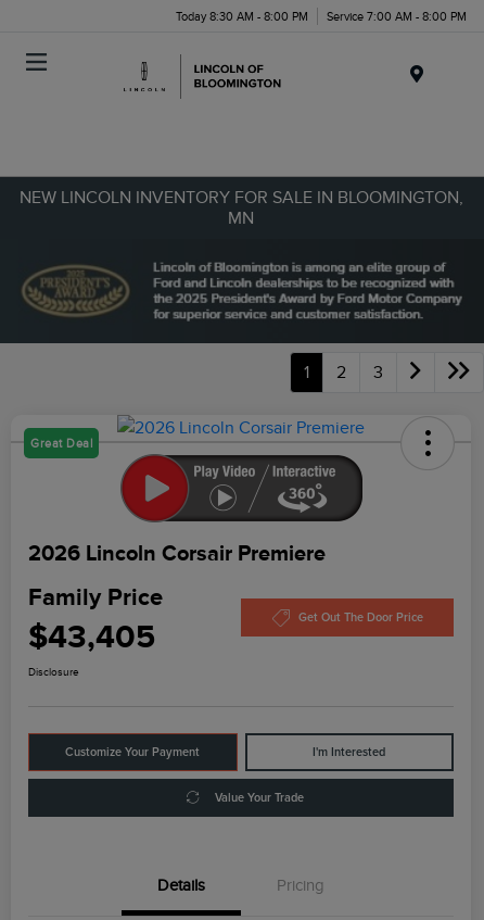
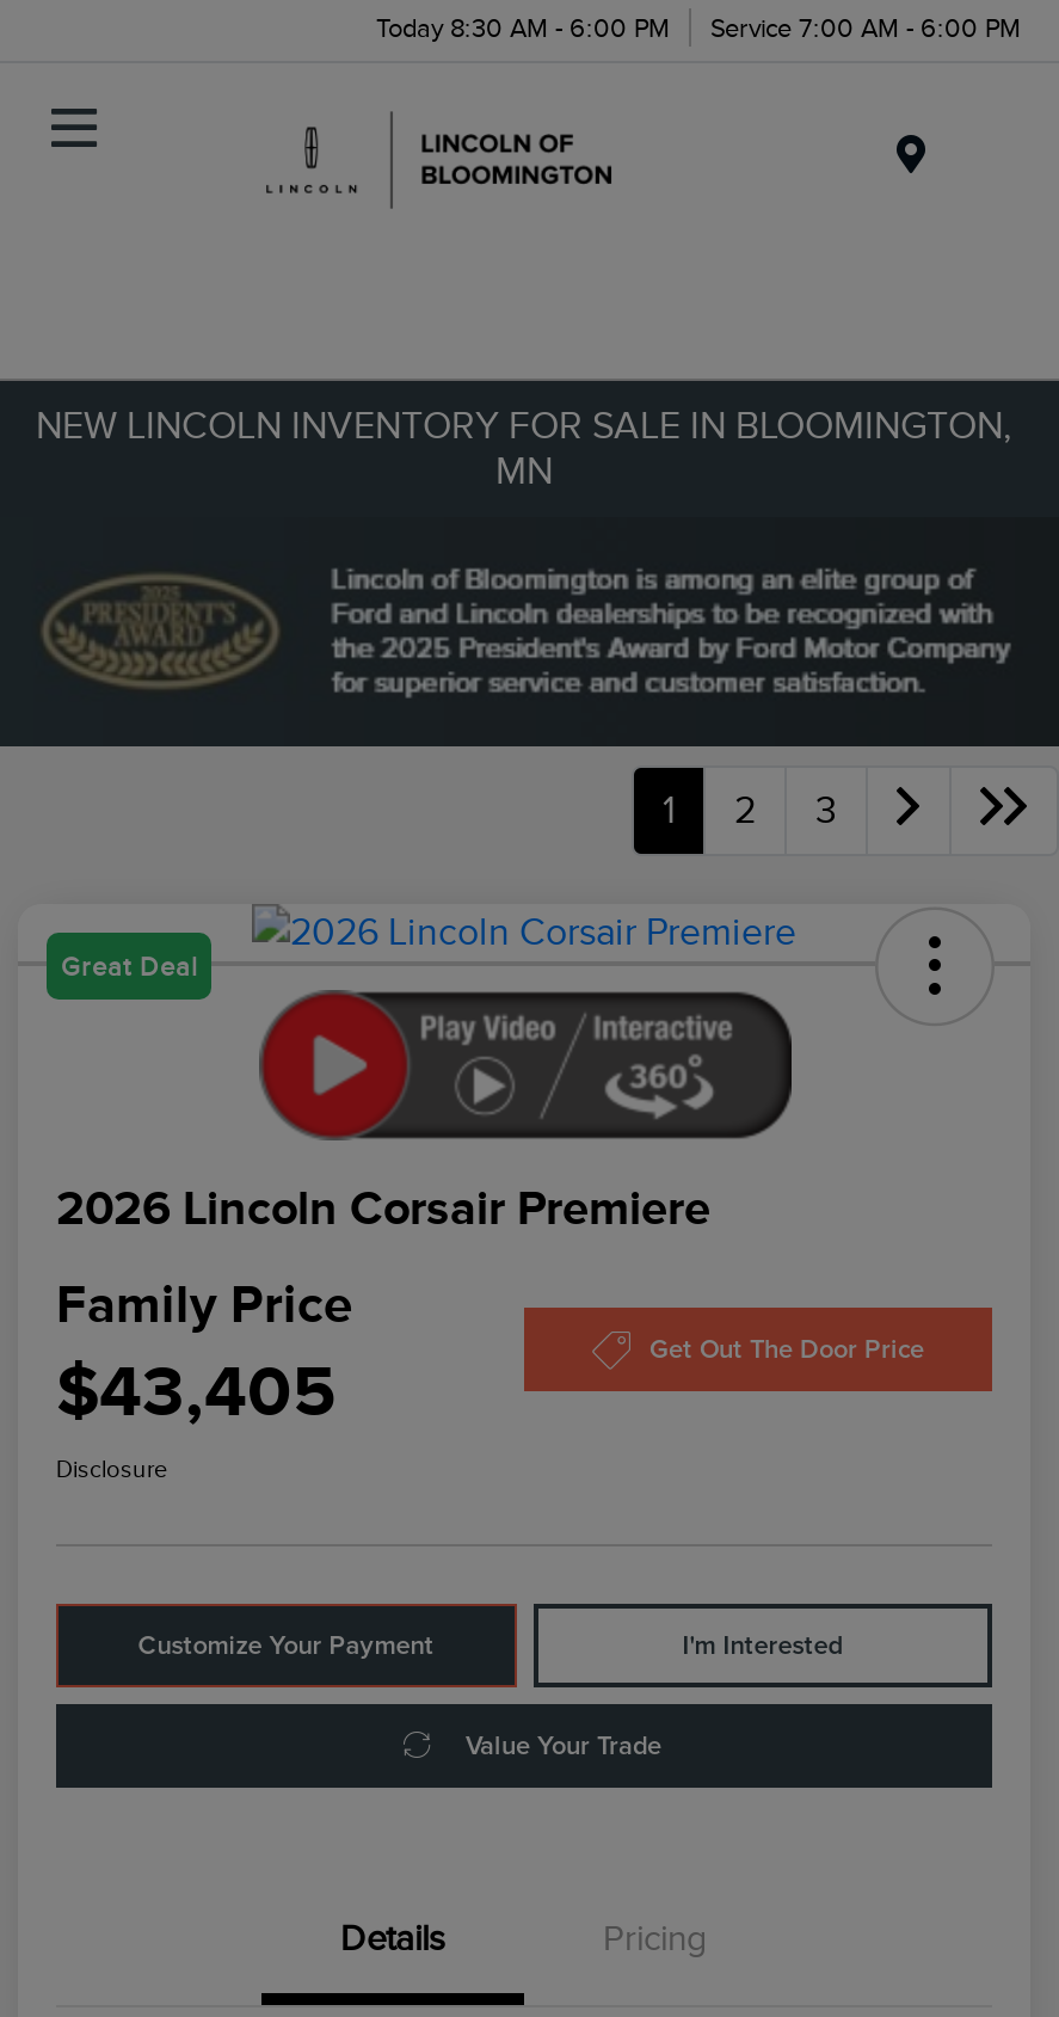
[176,9,308,22] Today 8:30 AM - 8:00 PM -> [376,12,670,41] Today 8:30 AM - 6:00 PM
[327,9,467,22] Service 7:00 AM - 8:00 PM -> [710,12,1021,41] Service 7:00 AM - 6:00 PM

